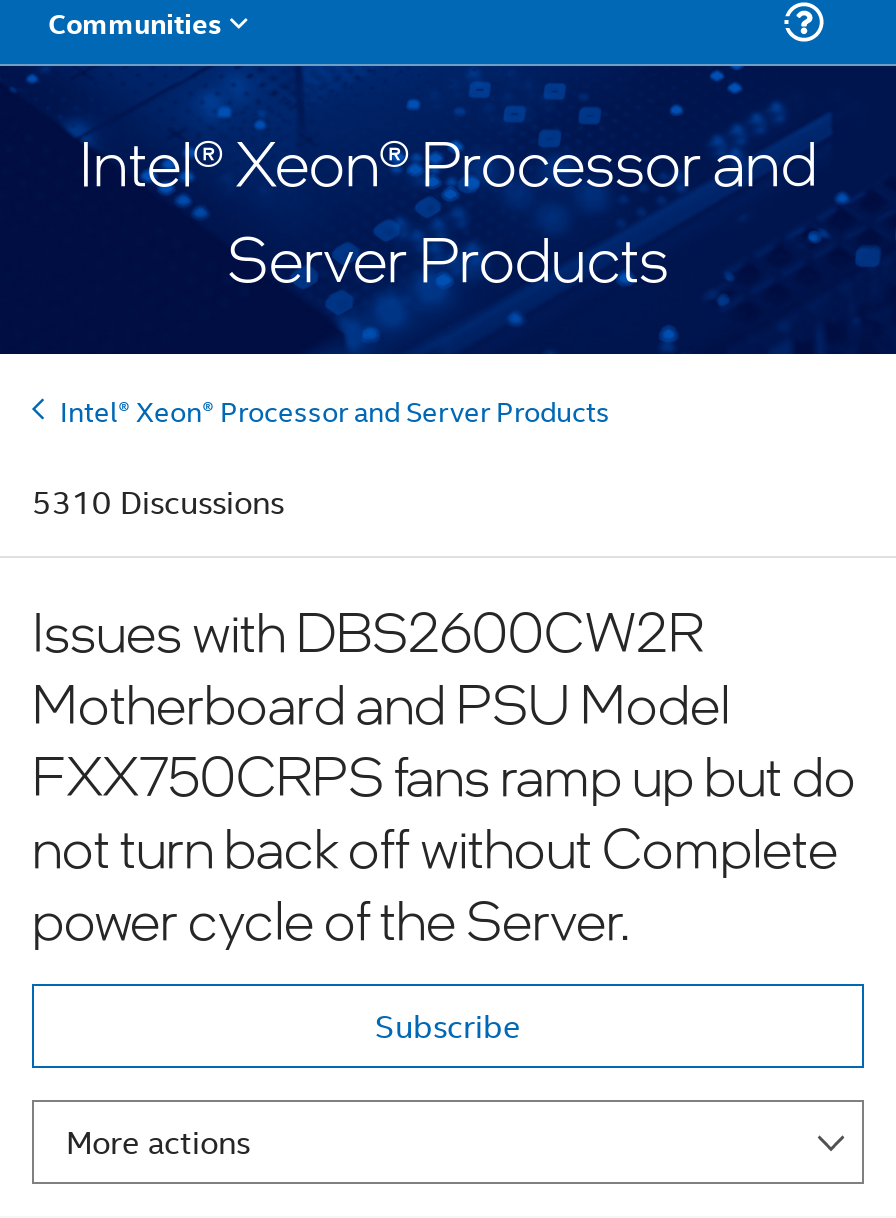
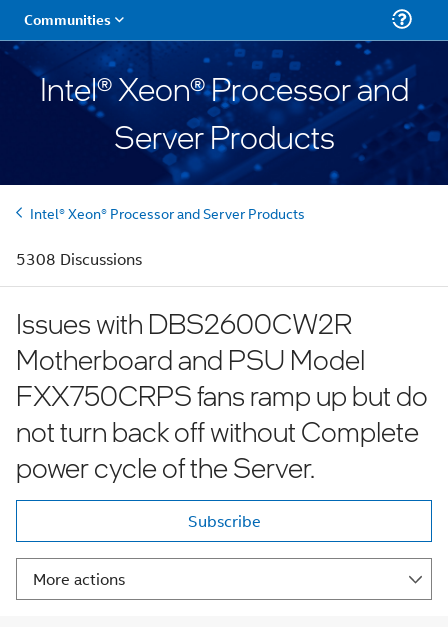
[32,478,284,524] 5310 Discussions -> [16,247,142,270] 5308 Discussions

